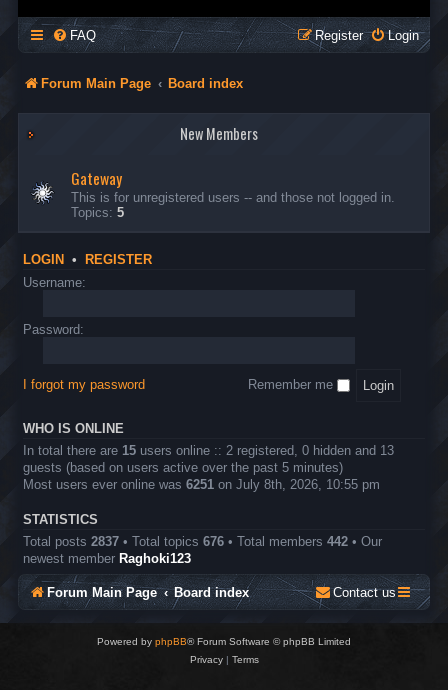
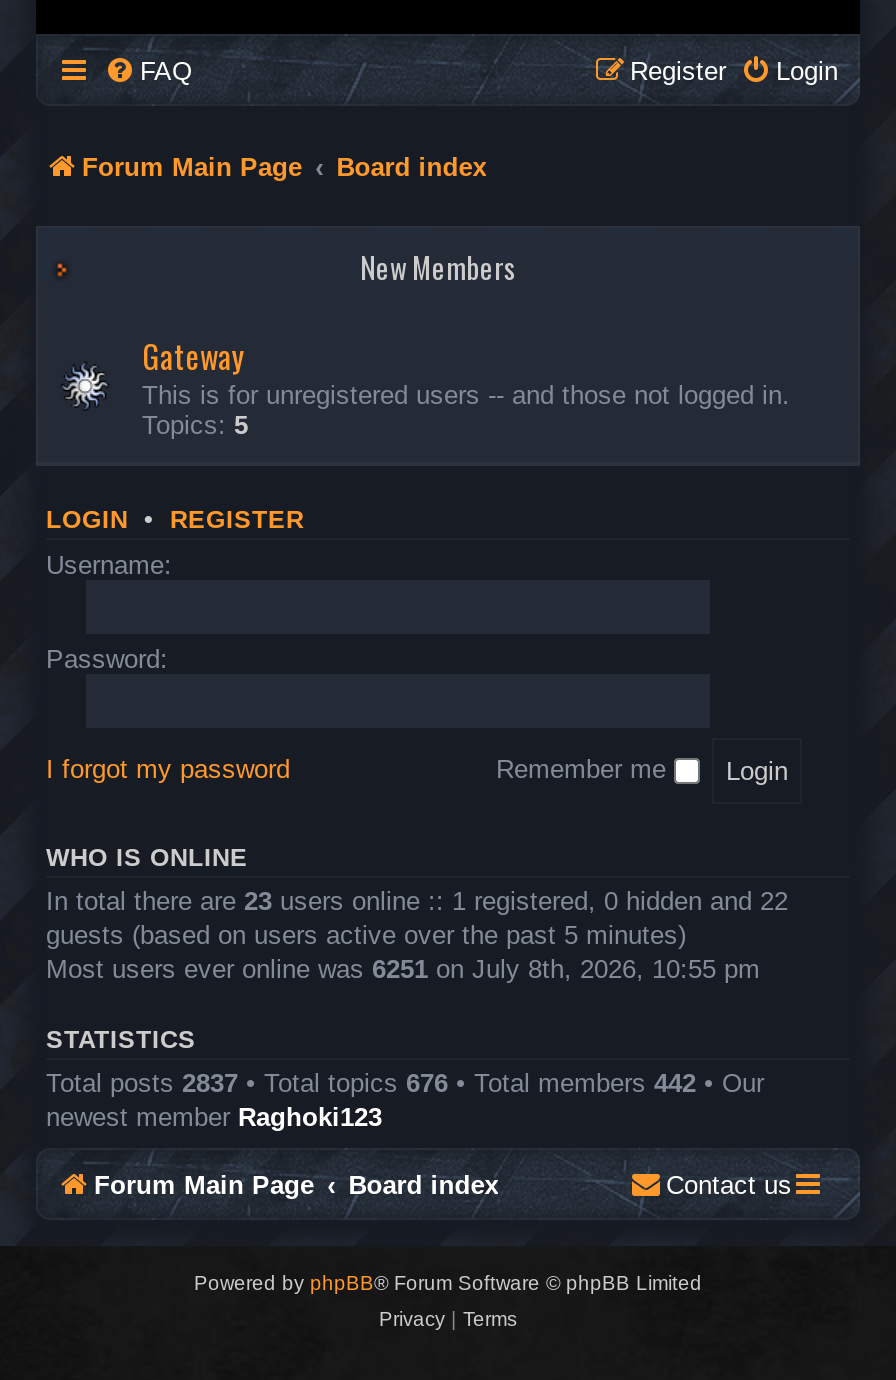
[23,443,394,458] In total there are 15 users online :: 2 registered, 0 hidden and 13 -> [46,886,788,916] In total there are 23 users online :: 1 registered, 0 hidden and 22

